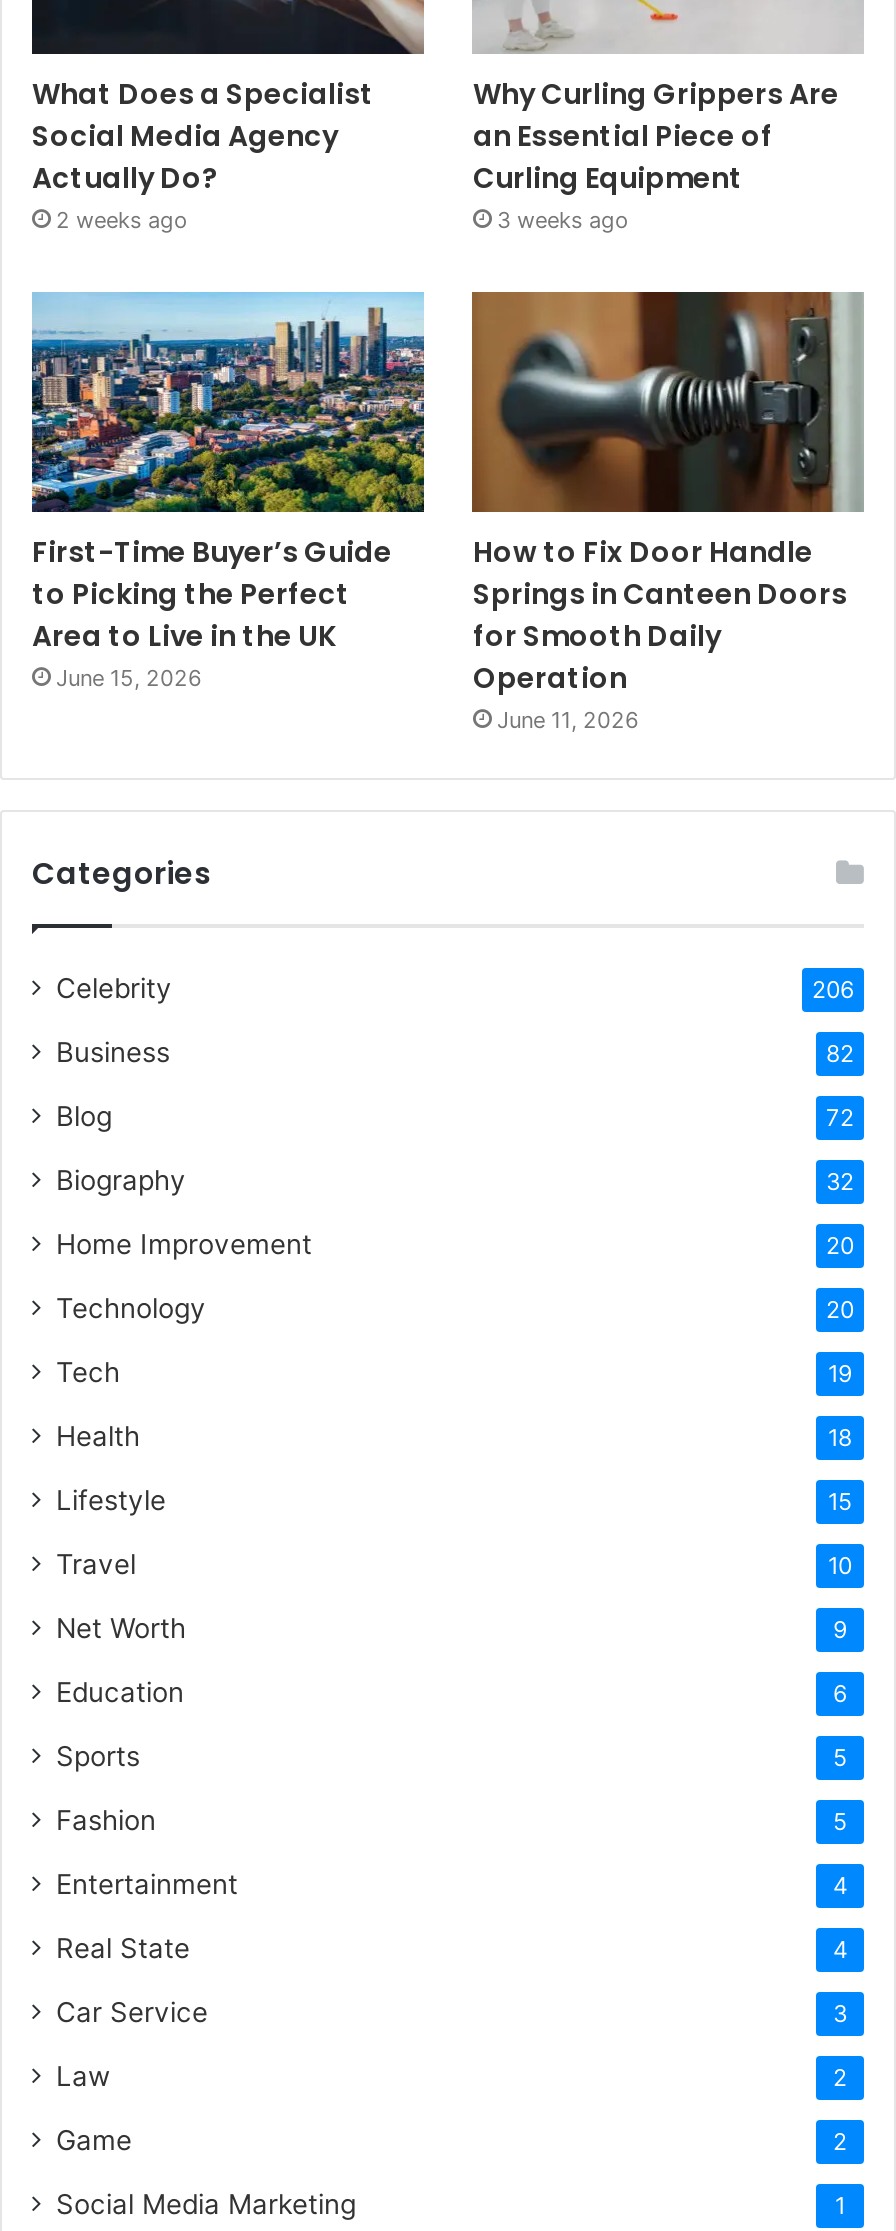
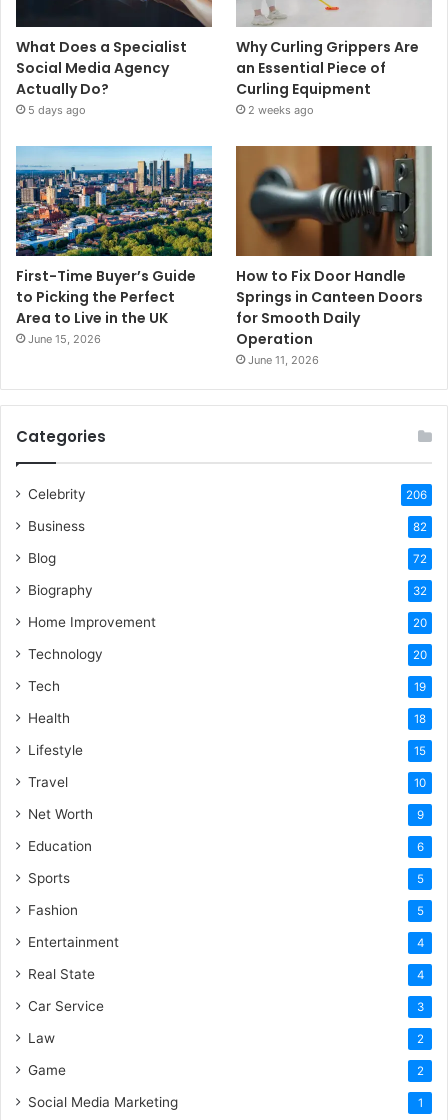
[56,205,188,233] 2 weeks ago -> [28,103,86,117] 5 days ago
[497,205,629,233] 3 weeks ago -> [248,103,314,117] 2 weeks ago

